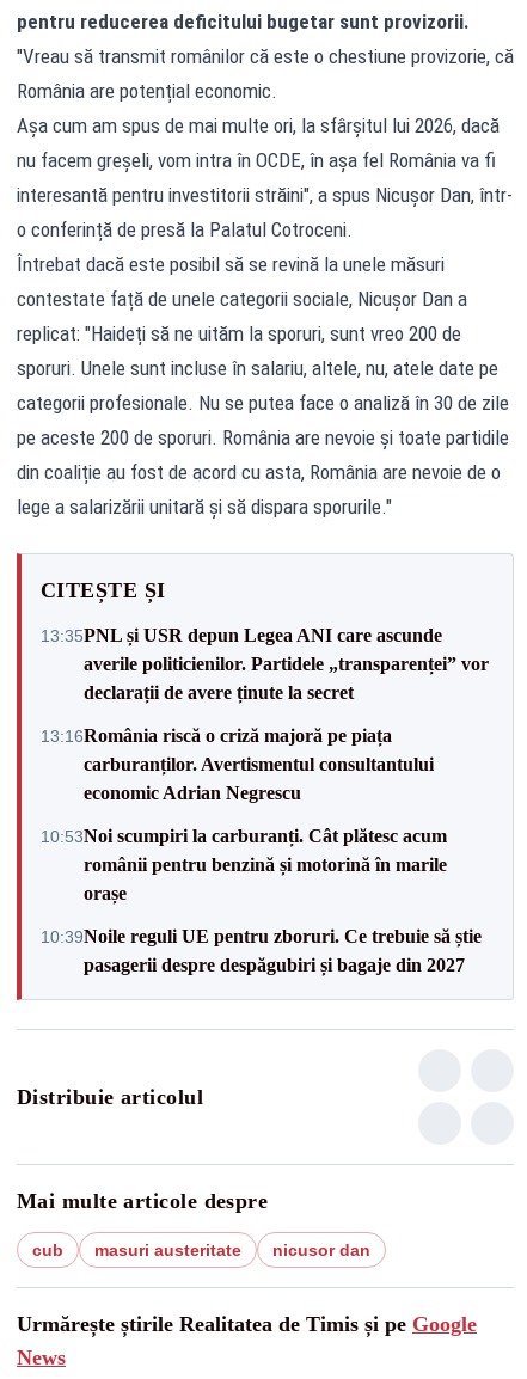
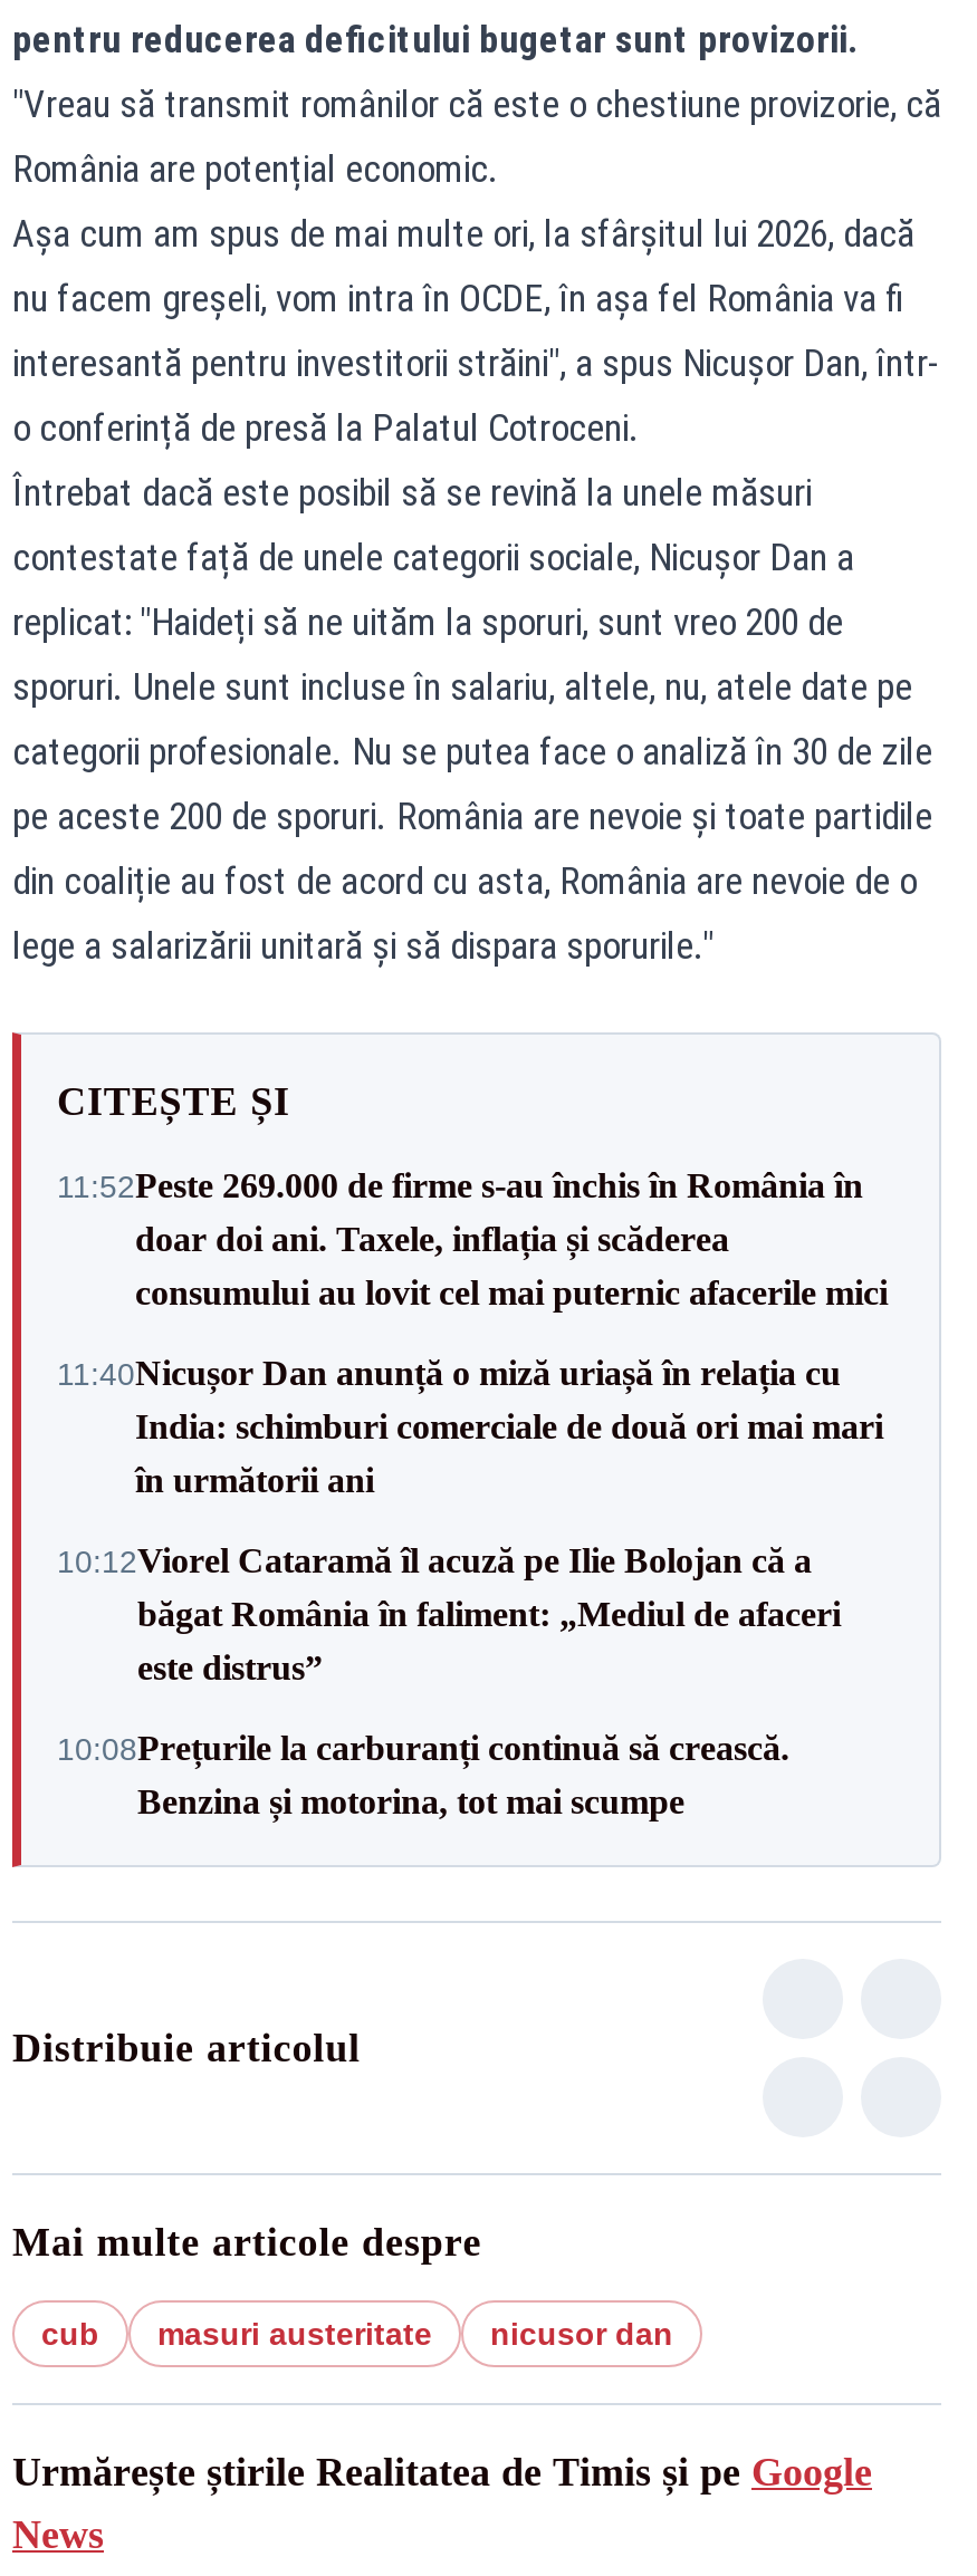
[41,624,489,702] 13:35PNL și USR depun Legea ANI care ascunde | averile politicienilor. Partidele „transparenței” vor | declarații de avere ținute la secret -> [57,1166,888,1311] 11:52Peste 269.000 de firme s-au închis în România în | doar doi ani. Taxele, inflația și scăderea | consumului au lovit cel mai puternic afacerile mici
[41,725,434,802] 13:16România riscă o criză majoră pe piața | carburanților. Avertismentul consultantului | economic Adrian Negrescu -> [57,1354,883,1499] 11:40Nicușor Dan anunță o miză uriașă în relația cu | India: schimburi comerciale de două ori mai mari | în următorii ani
[41,825,447,903] 10:53Noi scumpiri la carburanți. Cât plătesc acum | românii pentru benzină și motorină în marile | orașe -> [57,1541,841,1686] 10:12Viorel Cataramă îl acuză pe Ilie Bolojan că a | băgat România în faliment: „Mediul de afaceri | este distrus”
[41,926,482,975] 10:39Noile reguli UE pentru zboruri. Ce trebuie să știe | pasagerii despre despăgubiri și bagaje din 2027 -> [57,1729,789,1820] 10:08Prețurile la carburanți continuă să crească. | Benzina și motorina, tot mai scumpe

